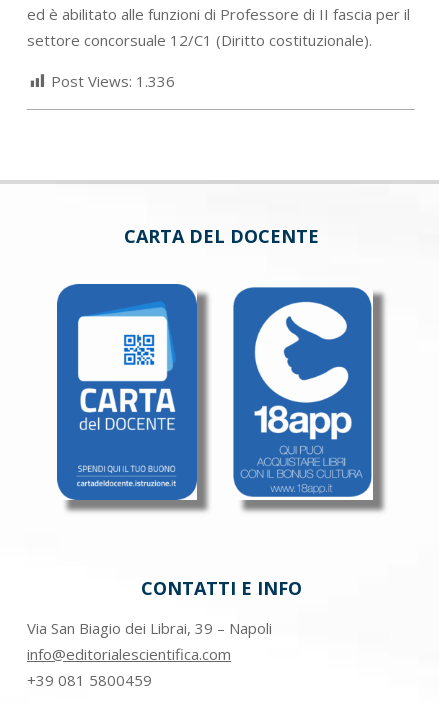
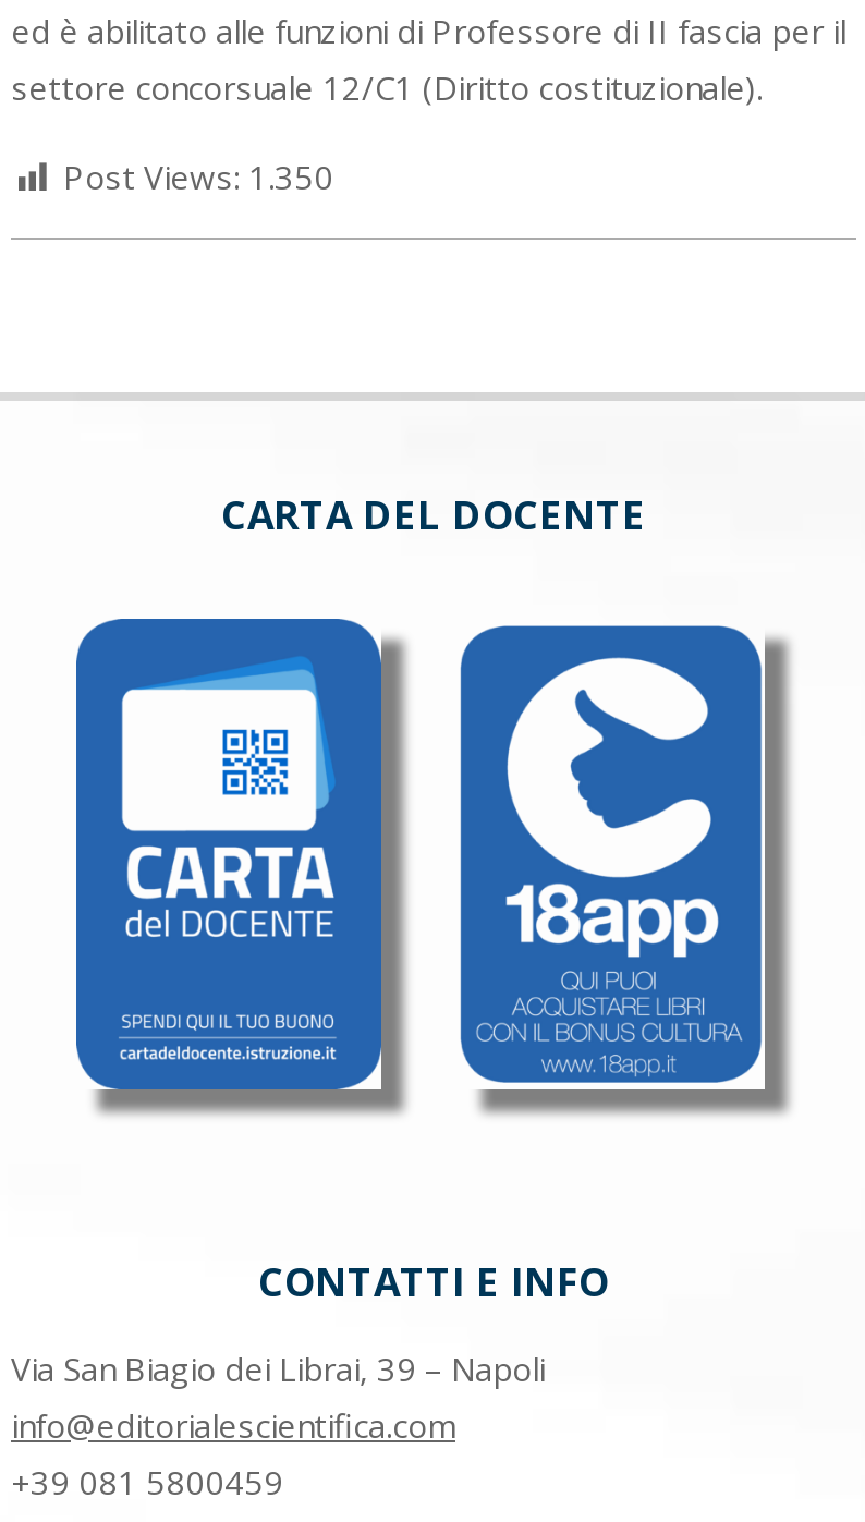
[51,71,175,91] Post Views: 1.336 -> [63,154,333,197] Post Views: 1.350

